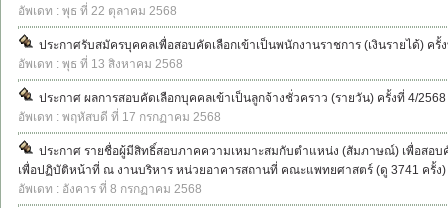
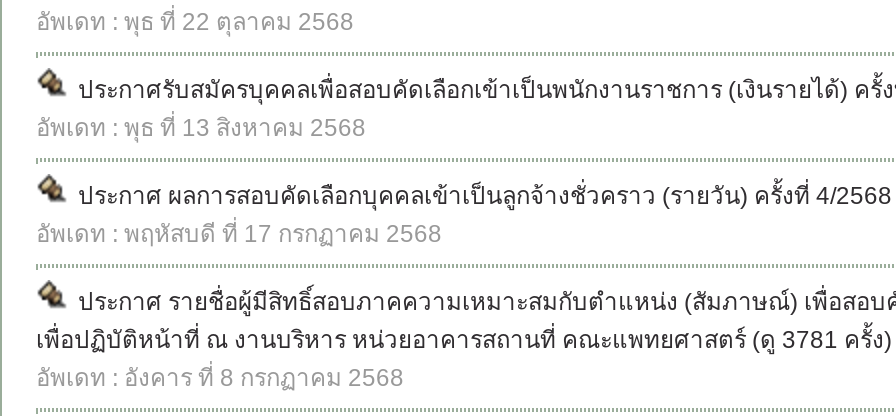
[18,163,446,177] เพื่อปฏิบัติหน้าที่ ณ งานบริหาร หน่วยอาคารสถานที่ คณะแพทยศาสตร์(ดู 3741 ครั้ง) -> [36,326,892,354] เพื่อปฏิบัติหน้าที่ ณ งานบริหาร หน่วยอาคารสถานที่ คณะแพทยศาสตร์(ดู 3781 ครั้ง)

